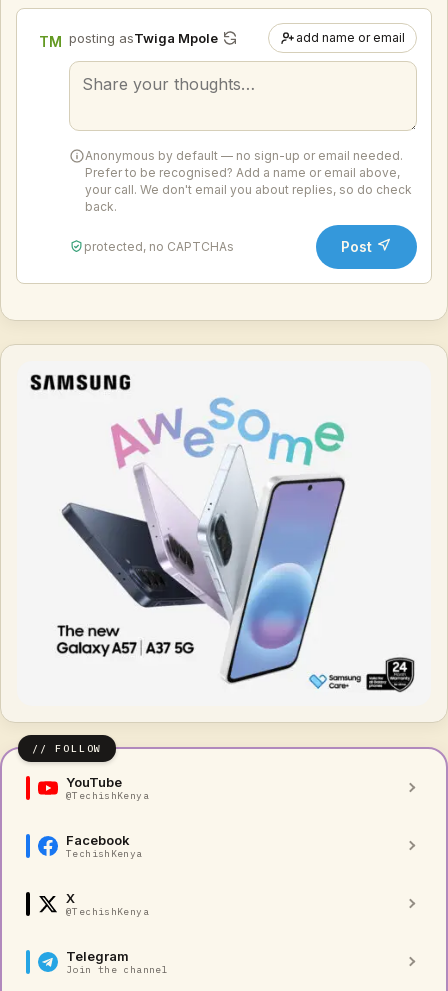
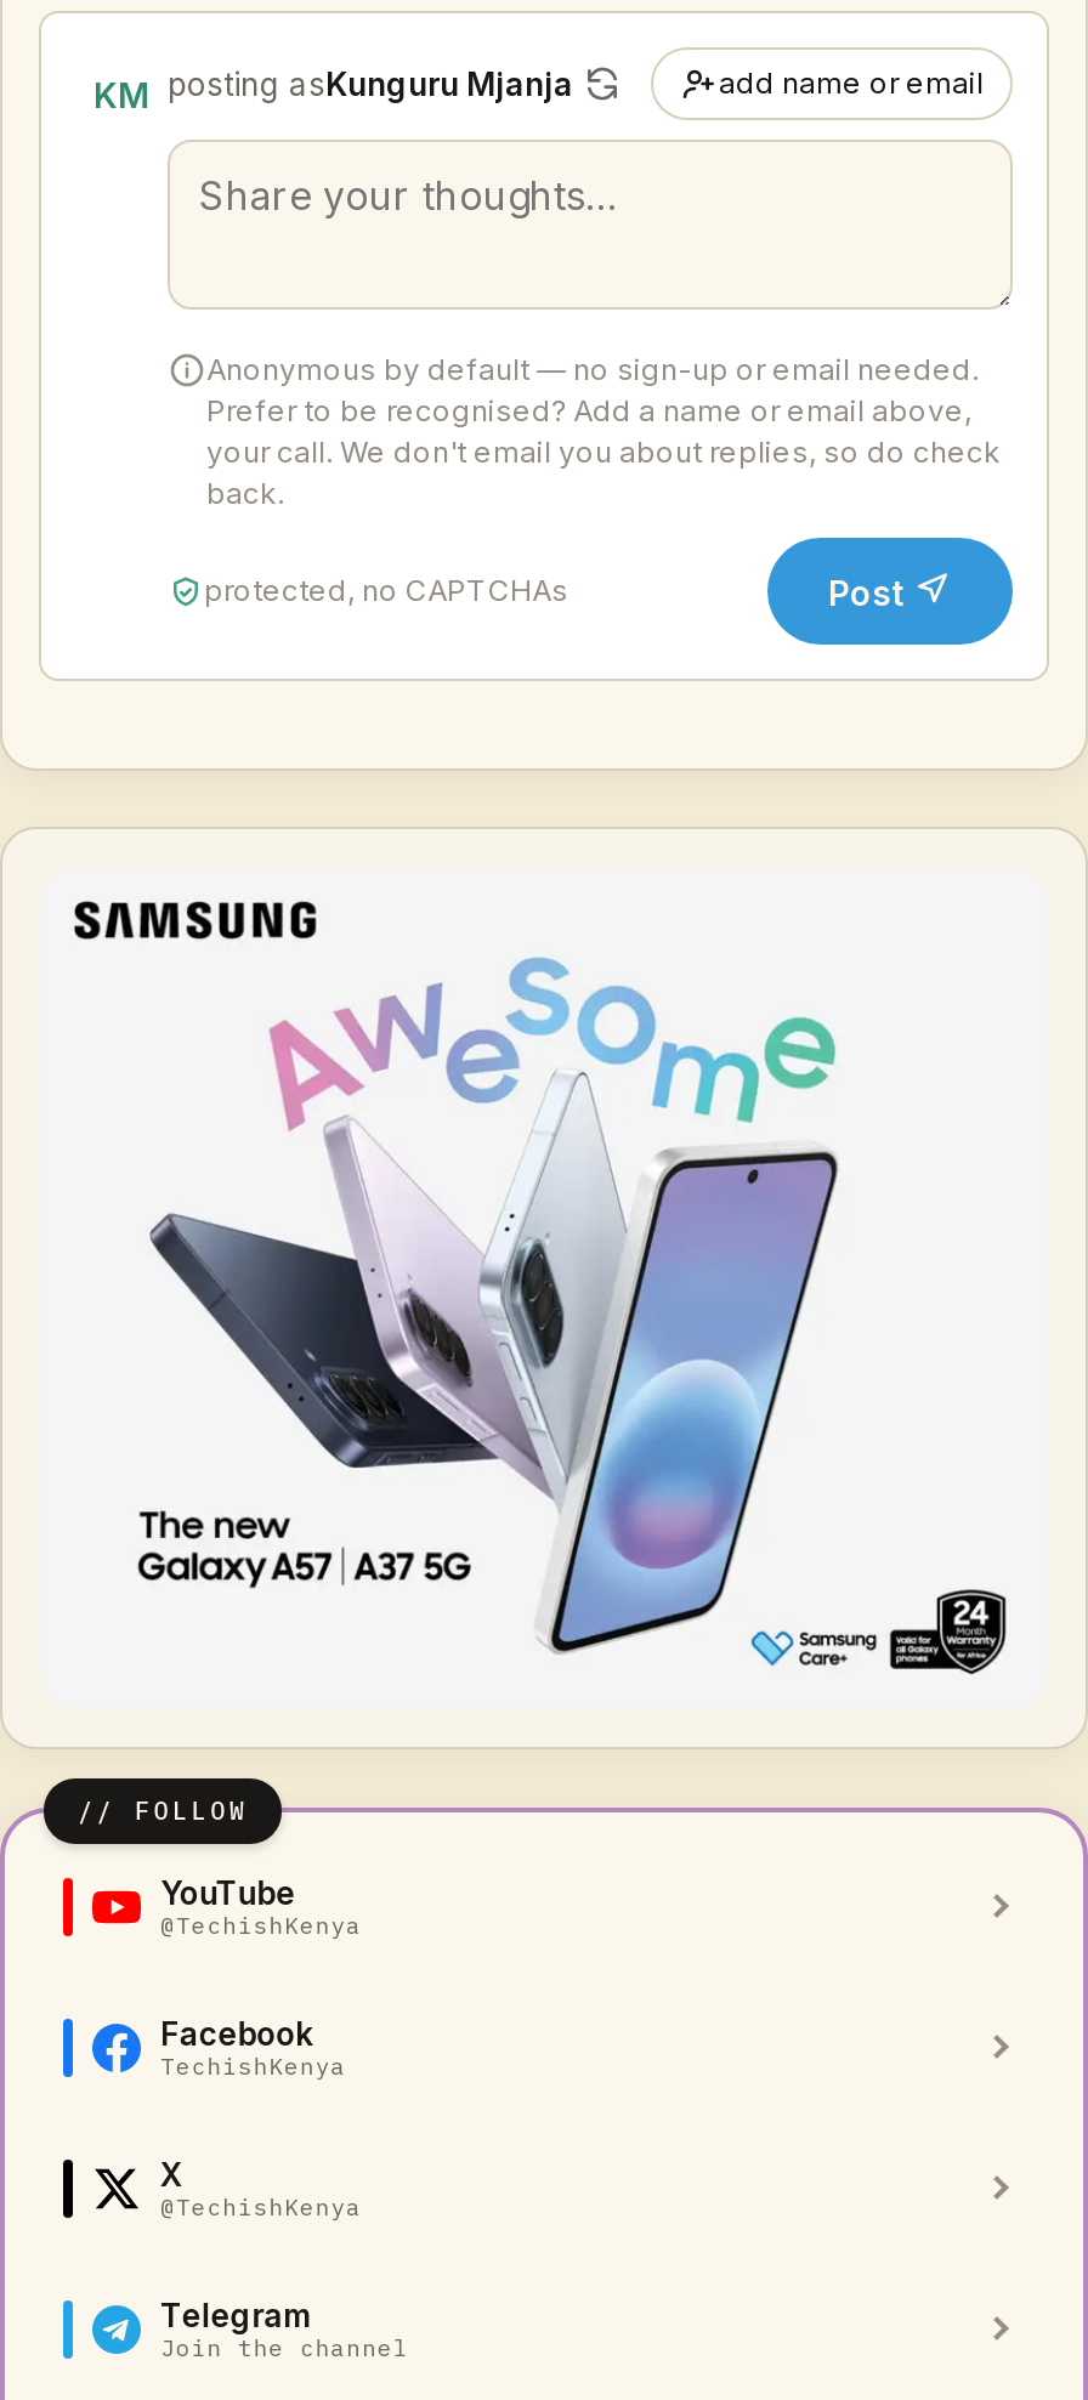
[38,30,218,50] TM posting asTwiga Mpole -> [93,65,573,115] KM posting asKunguru Mjanja

